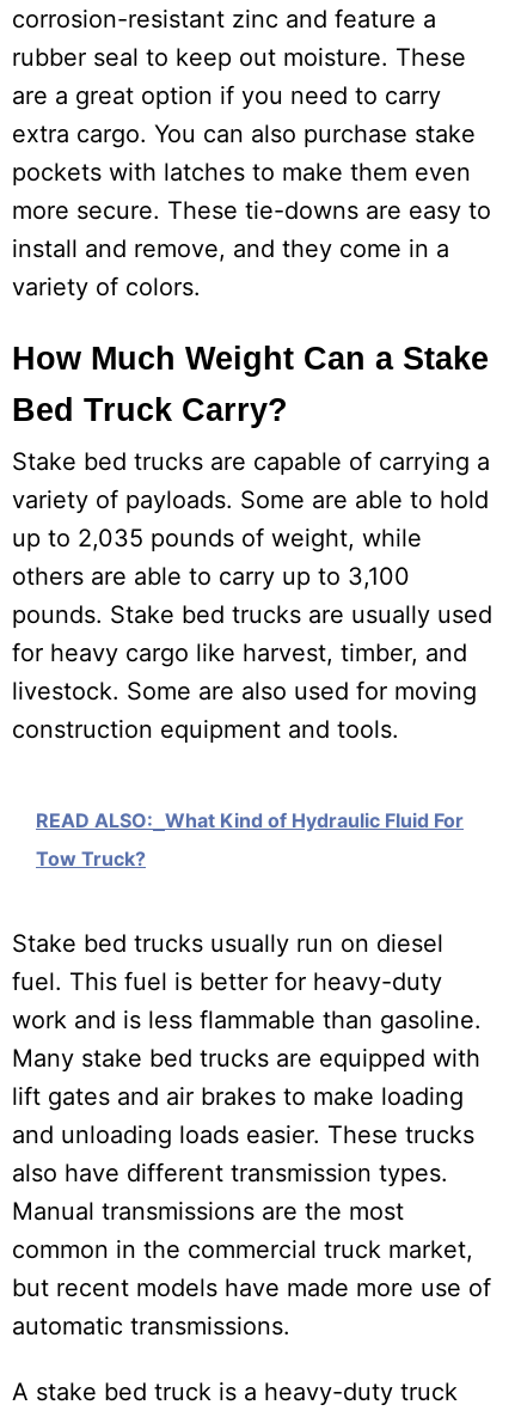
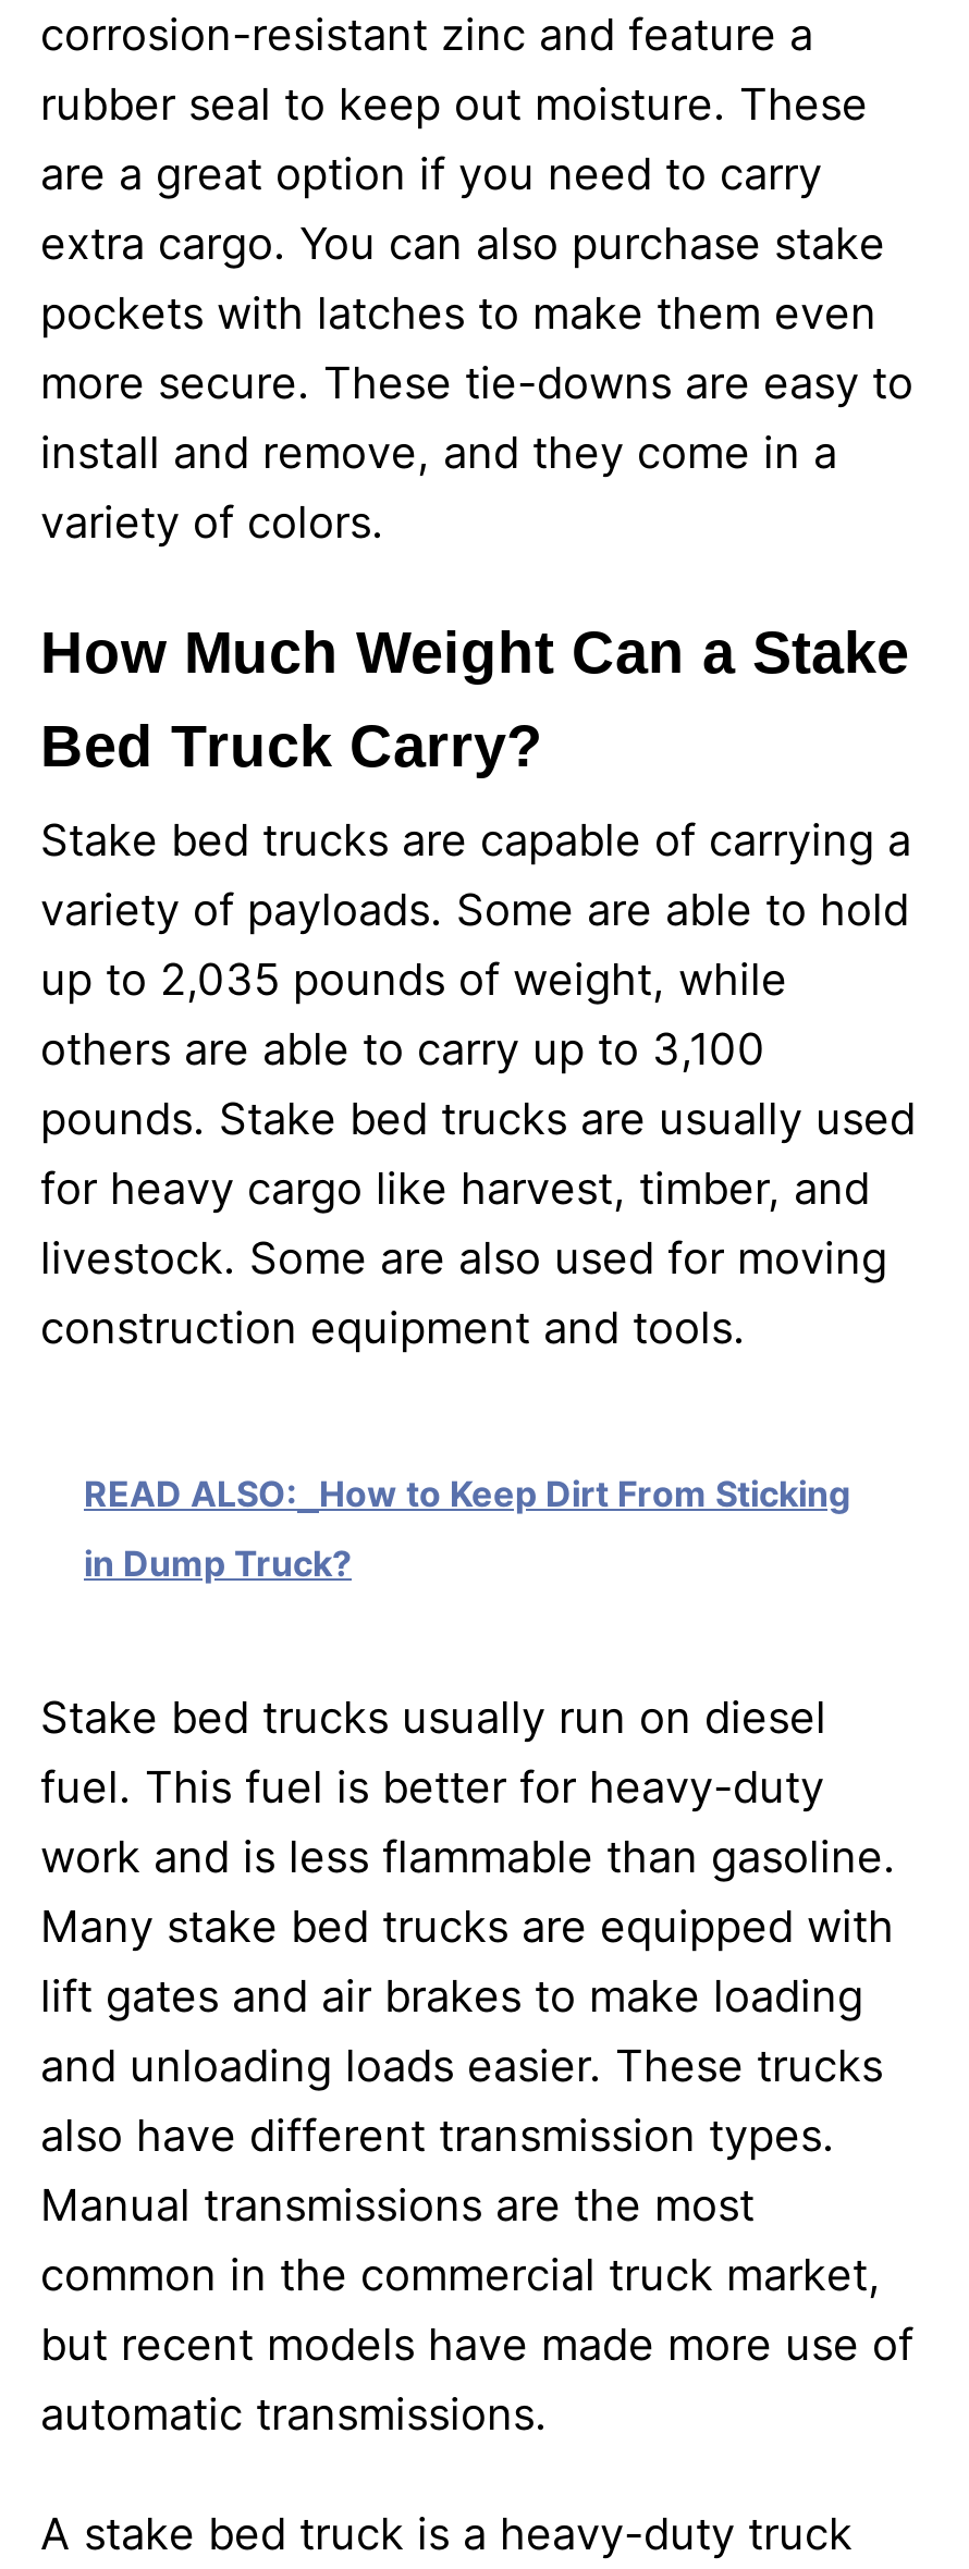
[36,809,464,833] READ ALSO: What Kind of Hydraulic Fluid For -> [84,1473,850,1516] READ ALSO: How to Keep Dirt From Sticking
[36,847,146,871] Tow Truck? -> [84,1542,352,1586] in Dump Truck?

